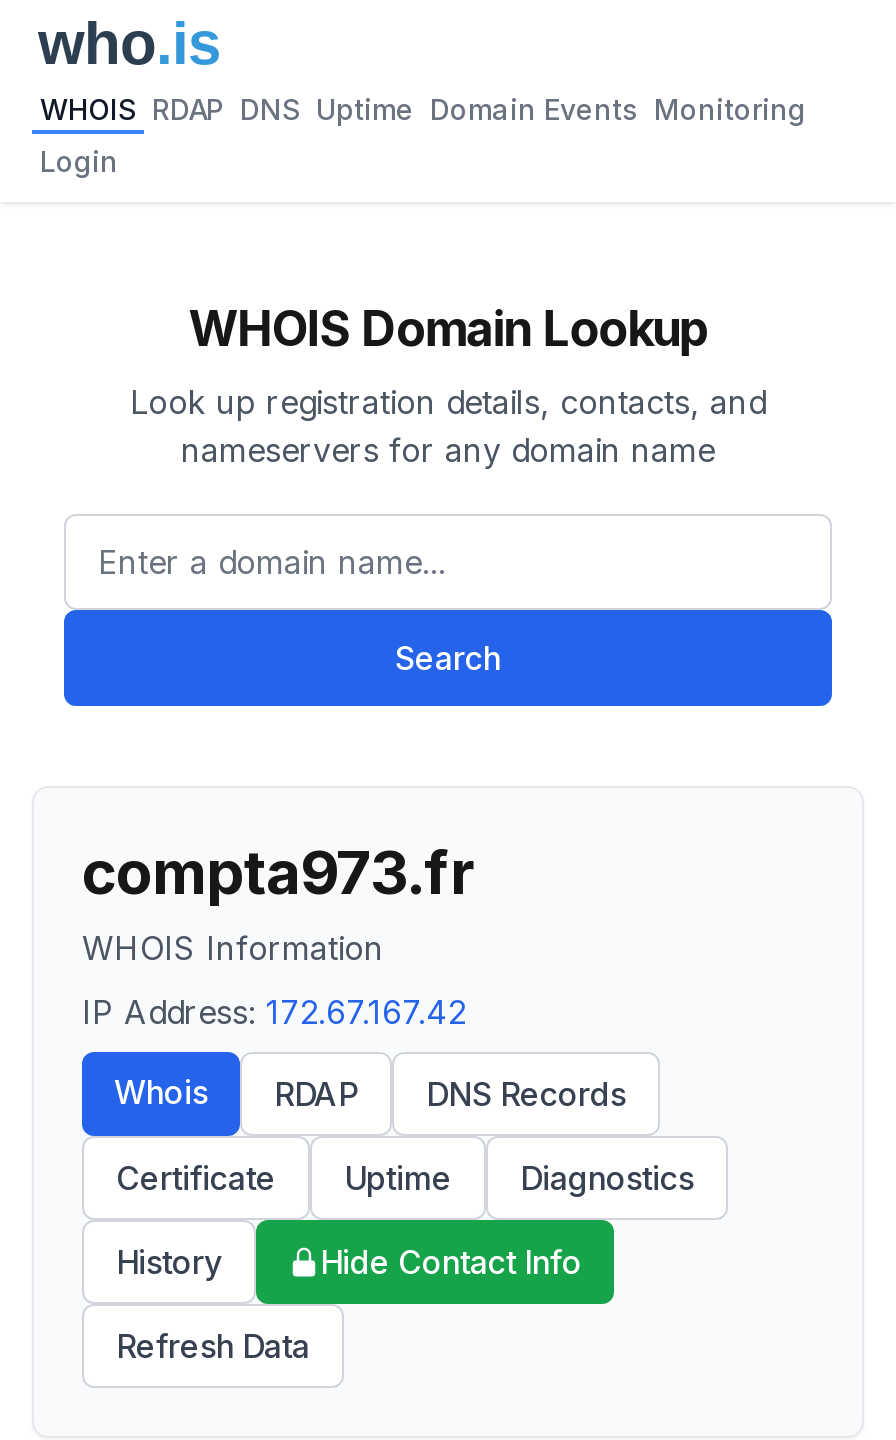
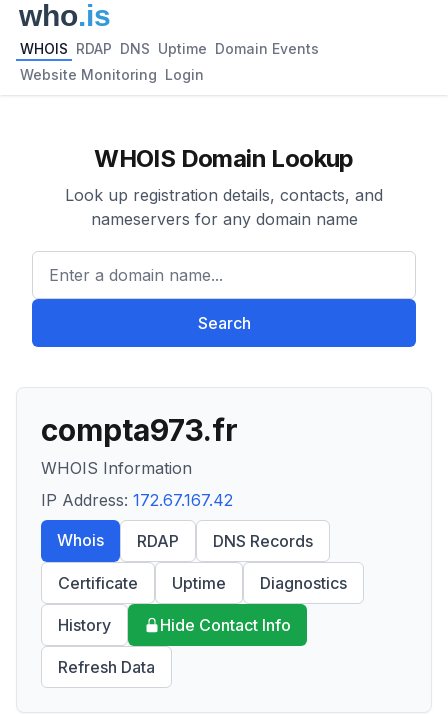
[40,92,806,126] WHOIS RDAP DNS Uptime Domain Events Monitoring -> [20,40,319,57] WHOIS RDAP DNS Uptime Domain Events
[40,144,118,178] Login -> [20,66,204,83] Website Monitoring Login

